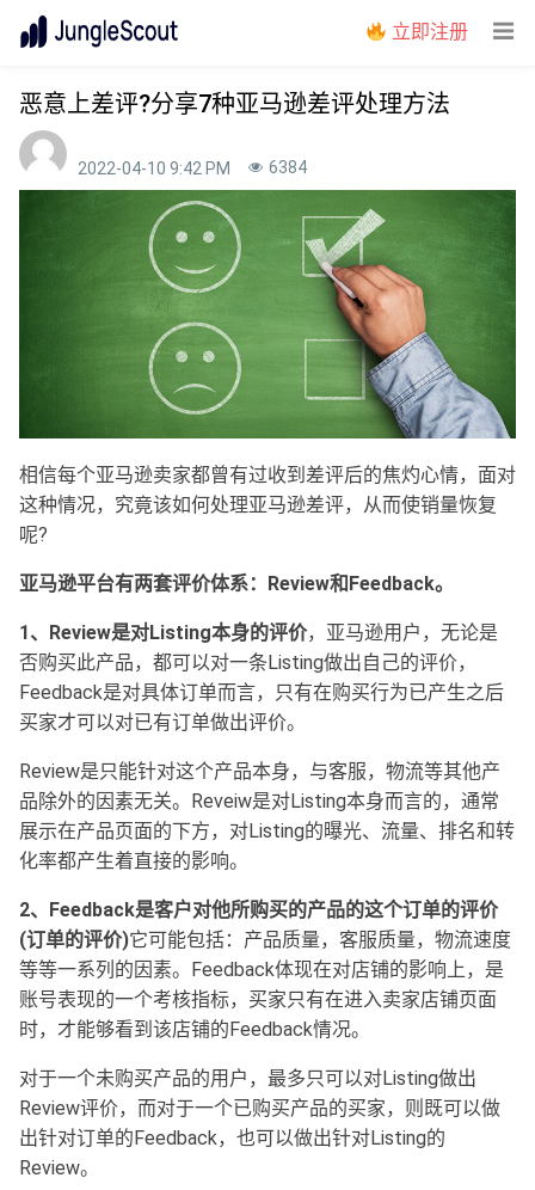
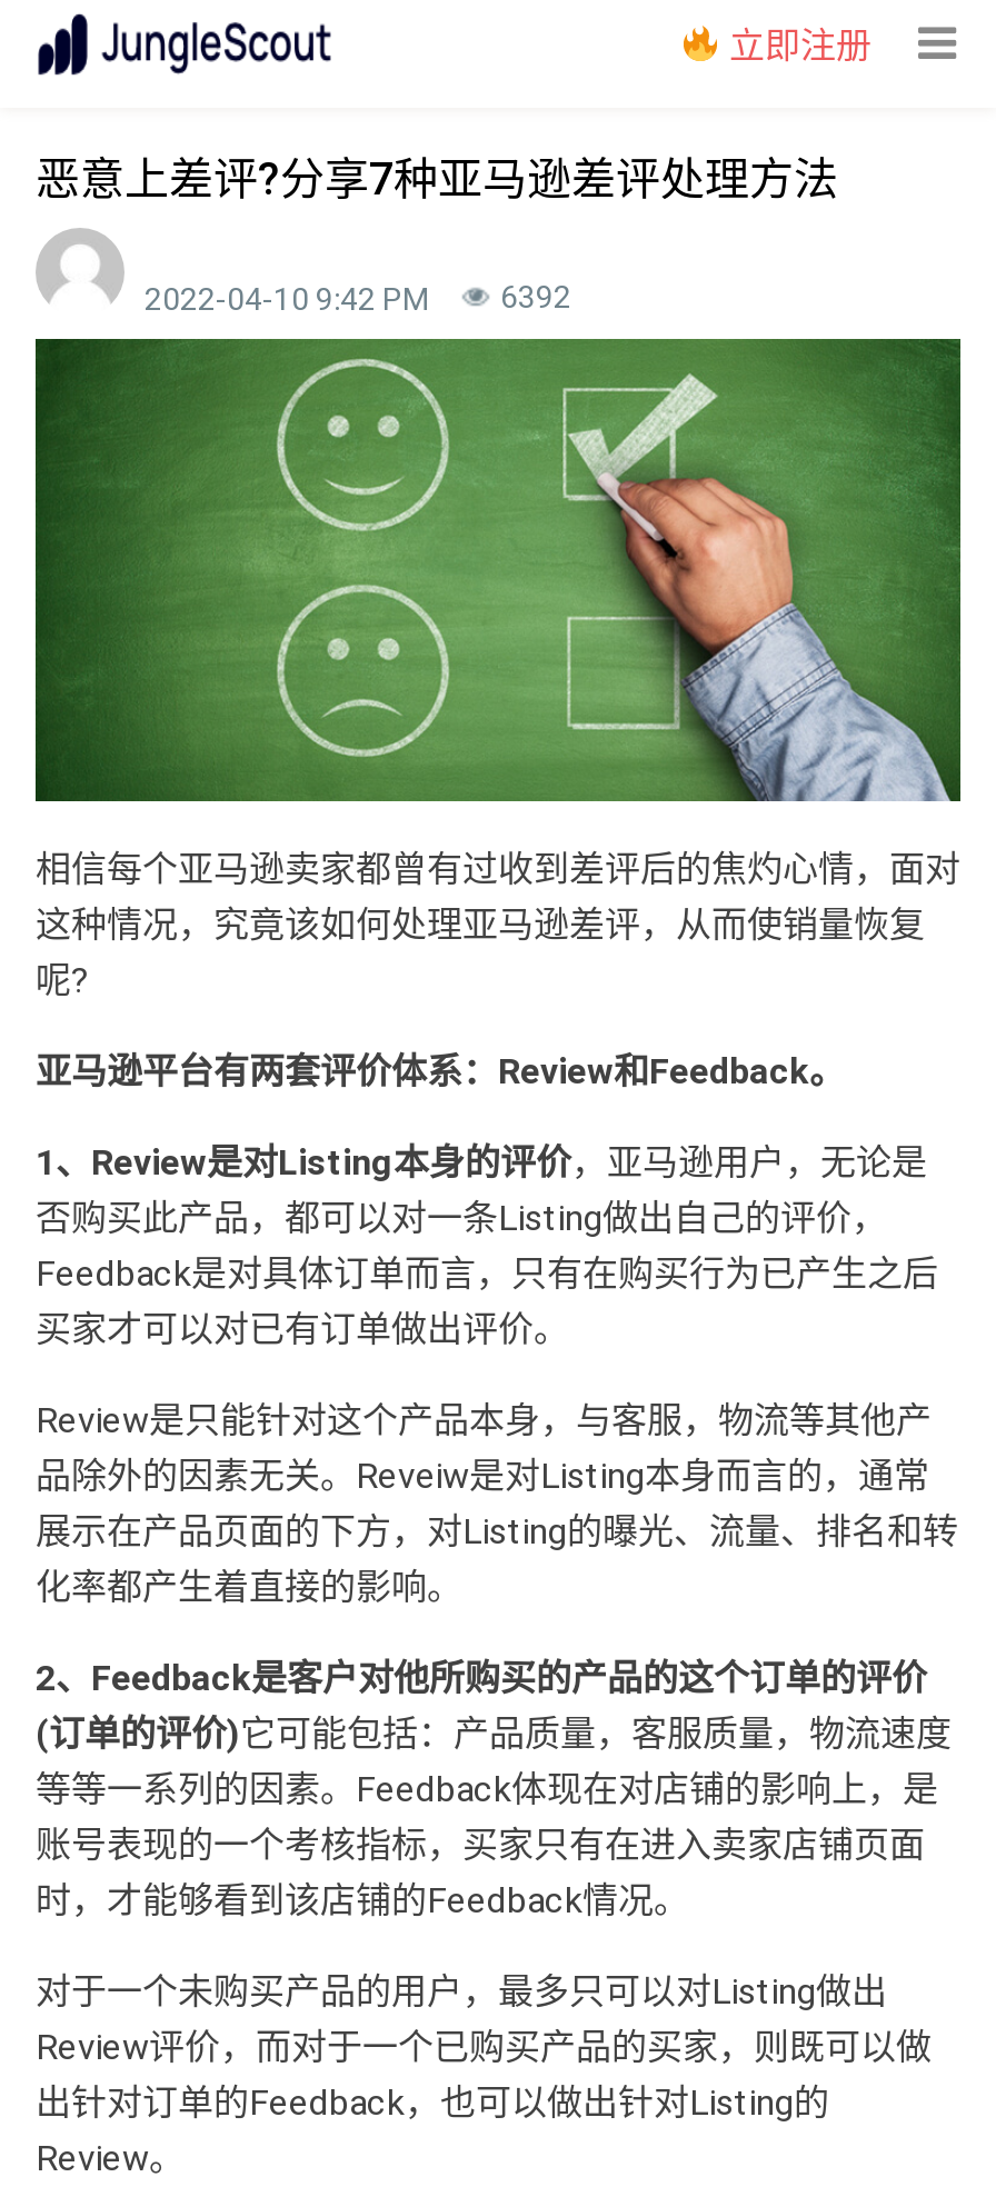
[78,157,307,178] 2022-04-10 9:42 PM 6384 -> [145,278,571,316] 2022-04-10 9:42 PM 6392

